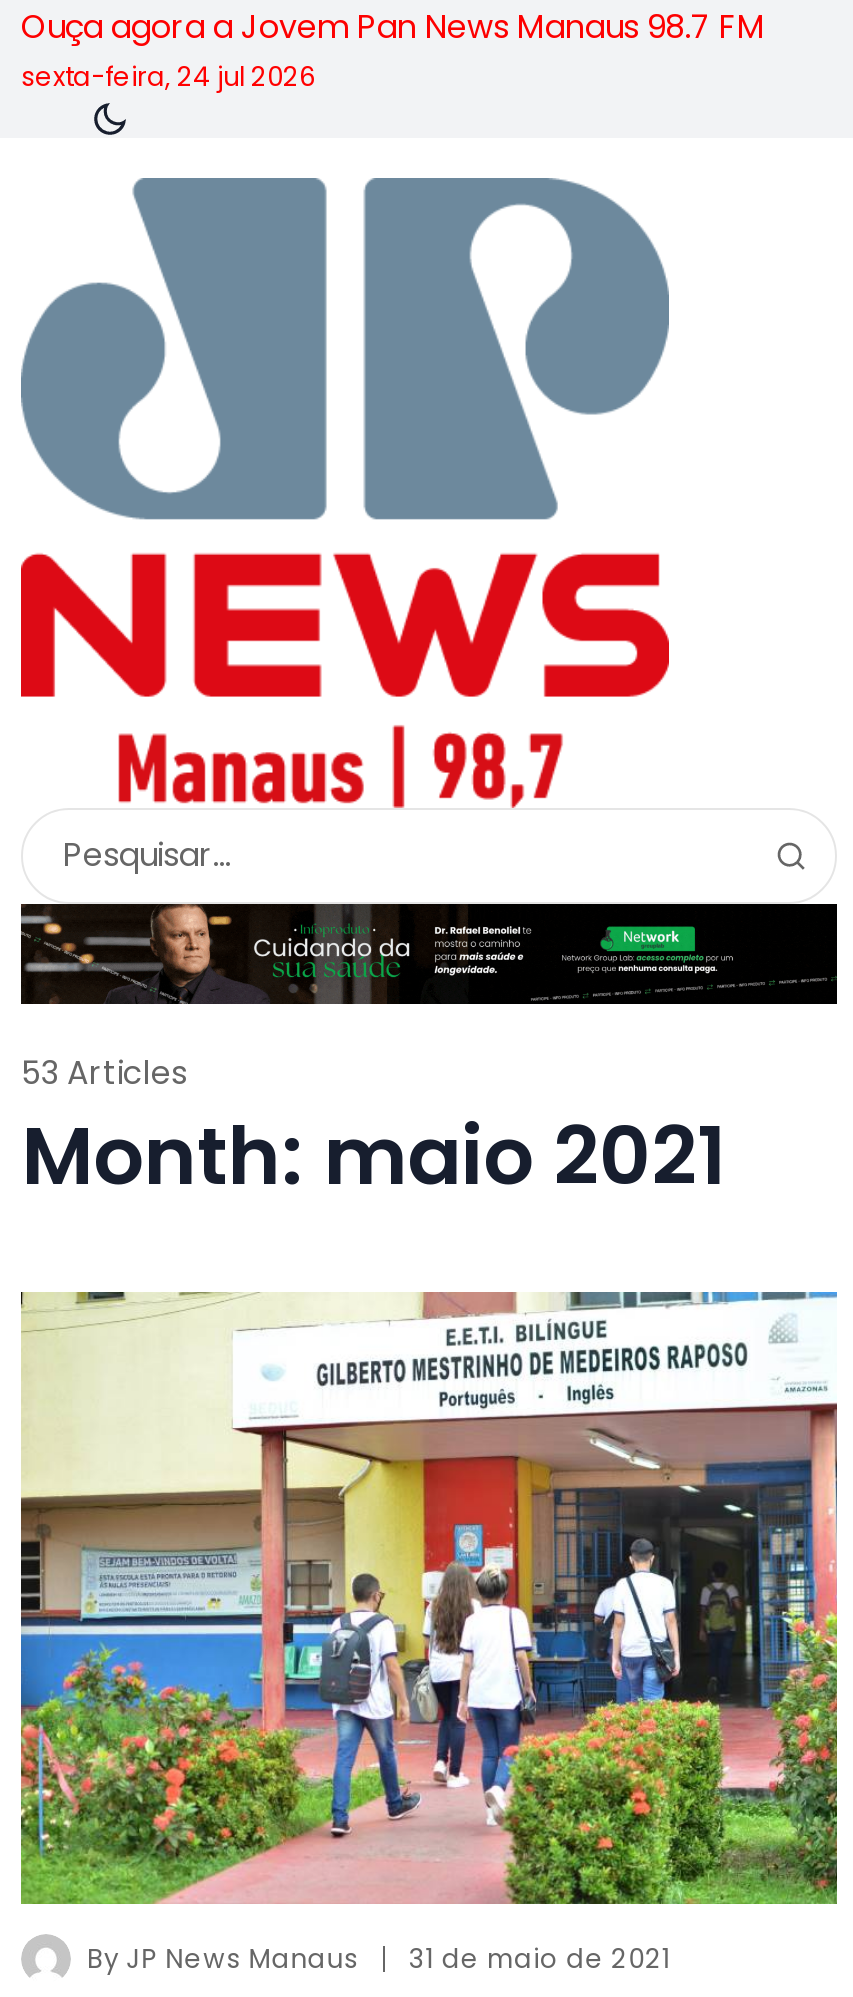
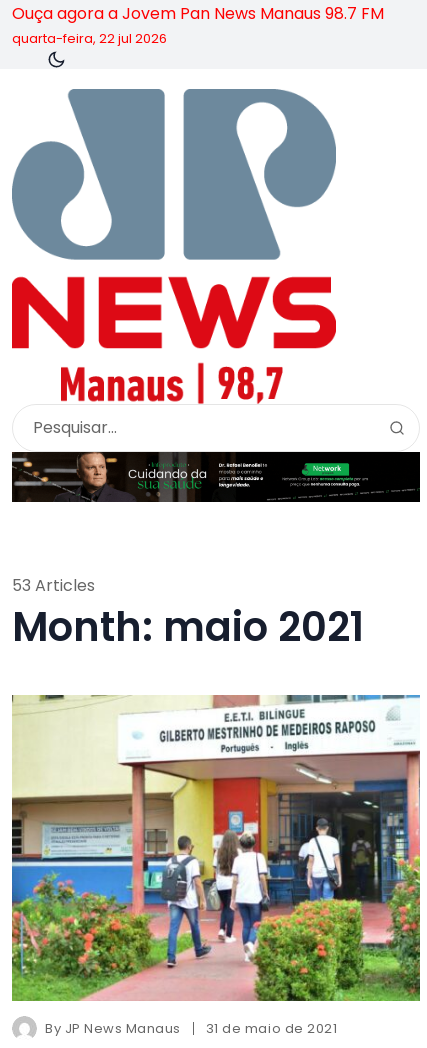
[21,58,315,96] sexta-feira, 24 jul 2026 -> [12,29,167,48] quarta-feira, 22 jul 2026

